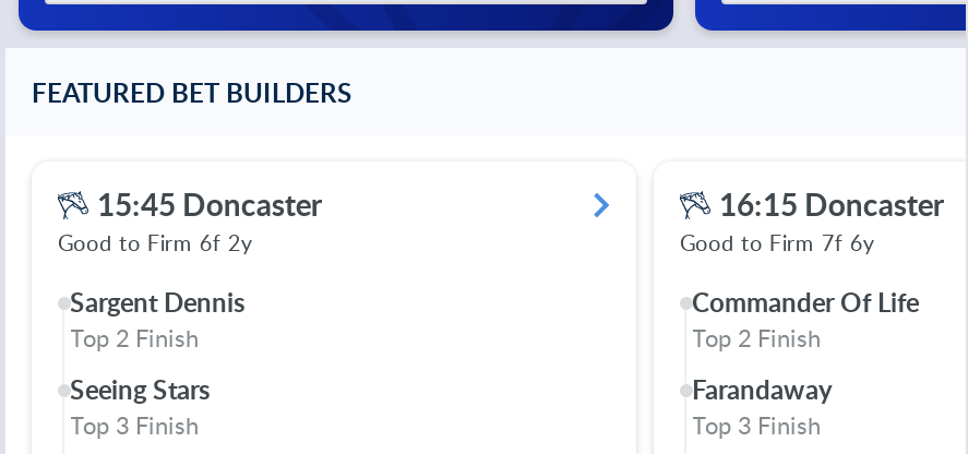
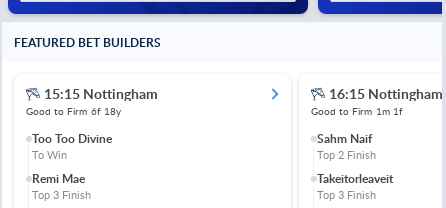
[58,184,322,258] 15:45 Doncaster | Good to Firm 6f 2y -> [26,84,158,118] 15:15 Nottingham | Good to Firm 6f 18y
[680,184,944,258] 16:15 Doncaster | Good to Firm 7f 6y -> [311,84,443,118] 16:15 Nottingham | Good to Firm 1m 1f
[70,284,244,354] Sargent Dennis | Top 2 Finish -> [31,130,111,162] Too Too Divine | To Win
[692,284,919,321] Commander Of Life -> [316,130,371,147] Sahm Naif
[70,371,210,409] Seeing Stars -> [31,170,84,187] Remi Mae
[692,371,832,409] Farandaway -> [316,170,392,187] Takeitorleaveit

